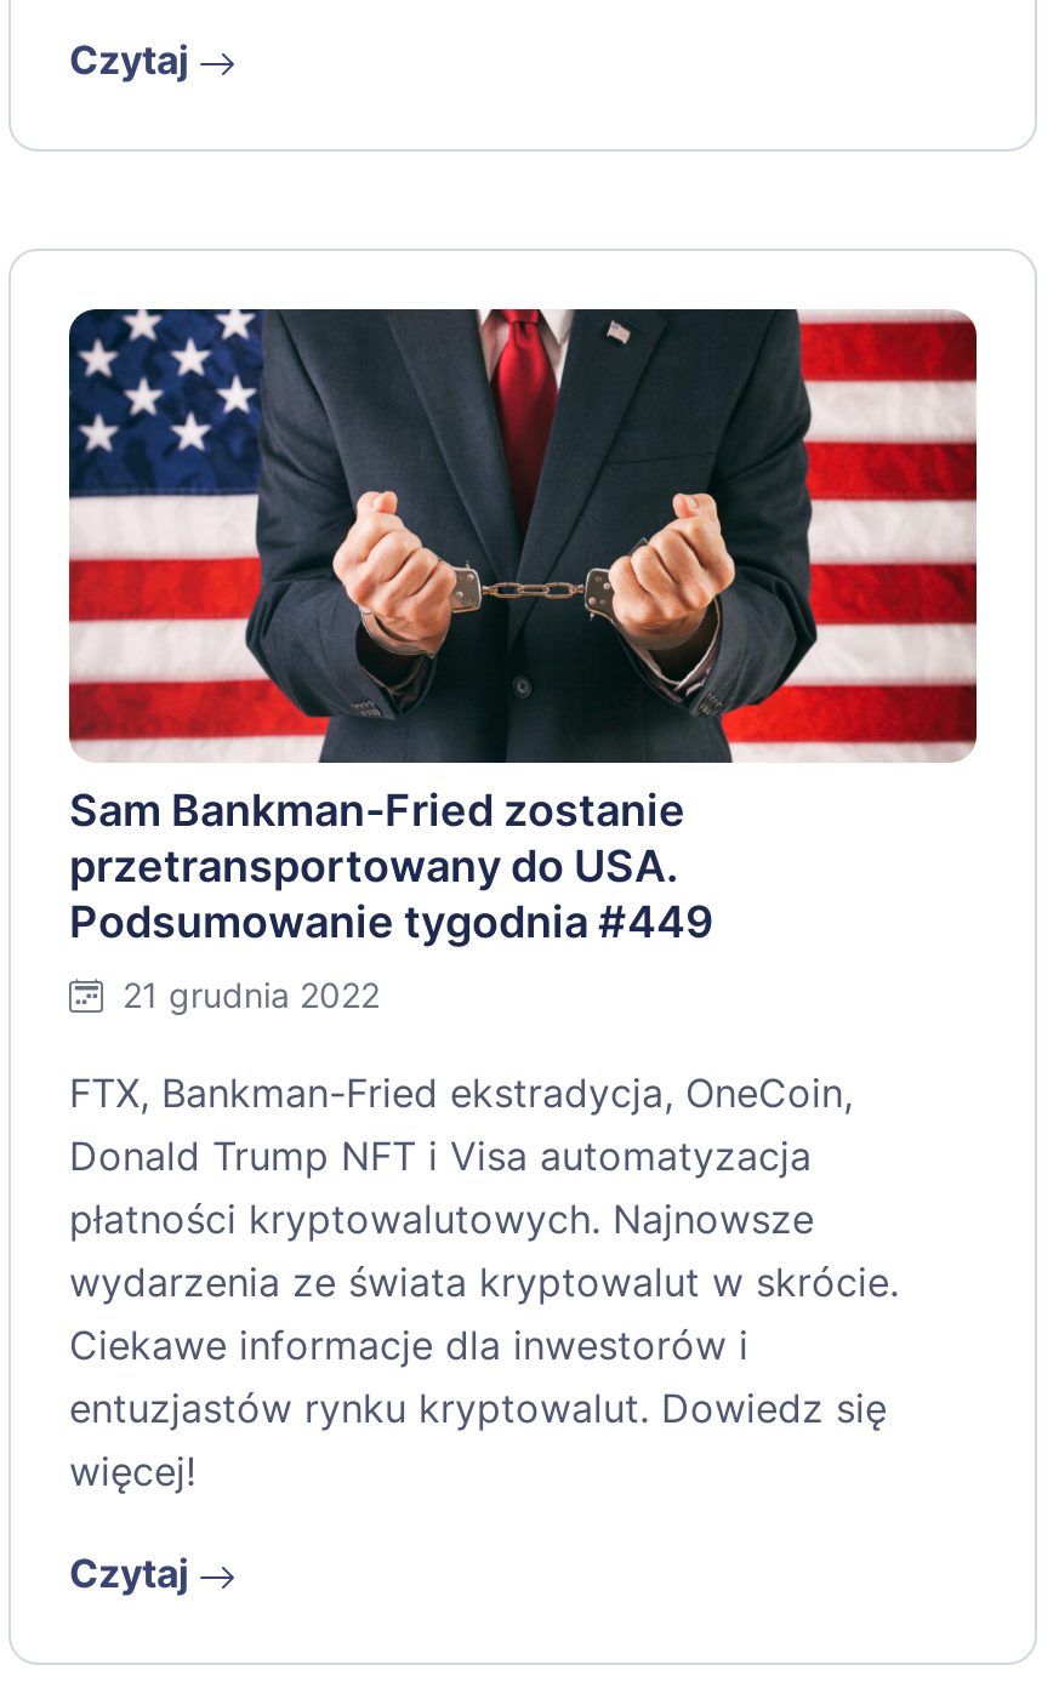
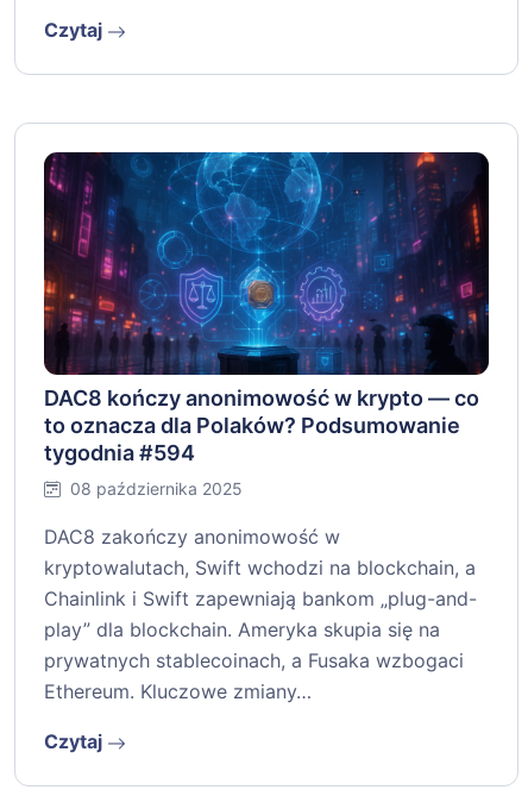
[67,307,979,947] [image] | Sam Bankman-Fried zostanie | przetransportowany do USA. | Podsumowanie tygodnia #449 -> [43,151,490,465] [image] | DAC8 kończy anonimowość w krypto — co | to oznacza dla Polaków? Podsumowanie | tygodnia #594
[123,974,380,1015] 21 grudnia 2022 -> [70,478,243,499] 08 października 2025
[69,1068,899,1495] FTX, Bankman-Fried ekstradycja, OneCoin, | Donald Trump NFT i Visa automatyzacja | płatności kryptowalutowych. Najnowsze | wydarzenia ze świata kryptowalut w skrócie. | Ciekawe informacje dla inwestorów i | entuzjastów rynku kryptowalut. Dowiedz się | więcej! -> [44,525,477,703] DAC8 zakończy anonimowość w | kryptowalutach, Swift wchodzi na blockchain, a | Chainlink i Swift zapewniają bankom „plug-and- | play” dla blockchain. Ameryka skupia się na | prywatnych stablecoinach, a Fusaka wzbogaci | Ethereum. Kluczowe zmiany…

